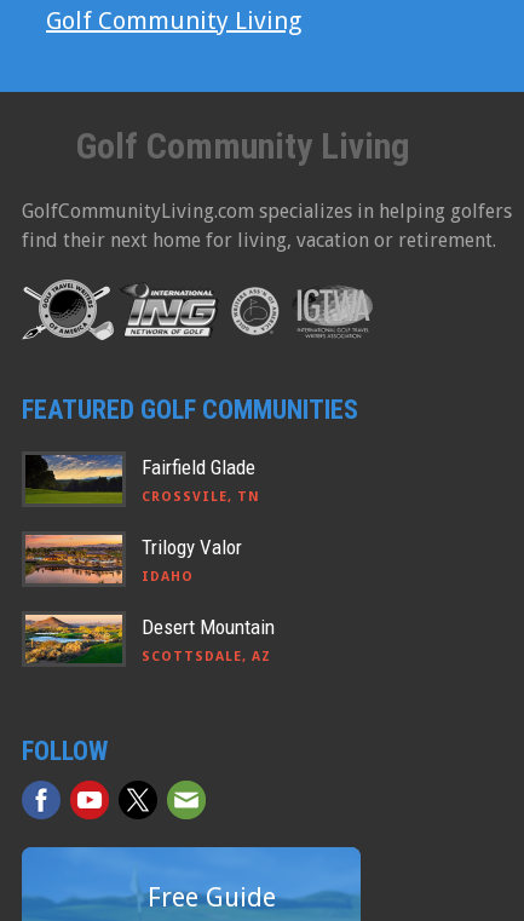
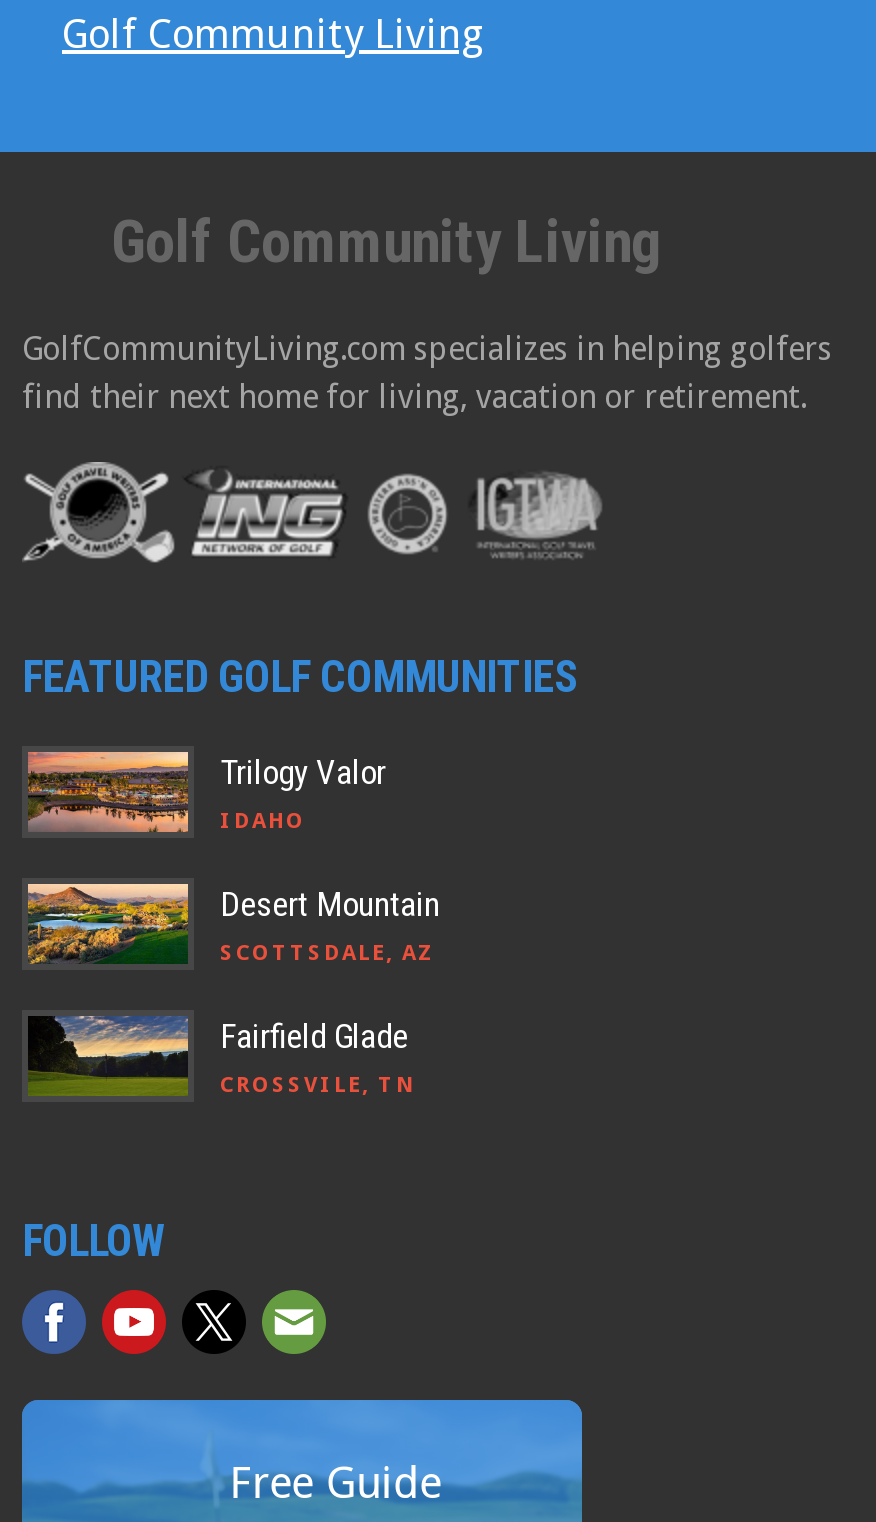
moved [25,455,260,505] -> [28,1016,416,1098]: [image] | Fairfield Glade | CROSSVILE, TN
moved [23,533,275,664] -> [24,748,440,966]: [image] | Trilogy Valor | IDAHO | Desert Mountain | SCOTTSDALE, AZ

